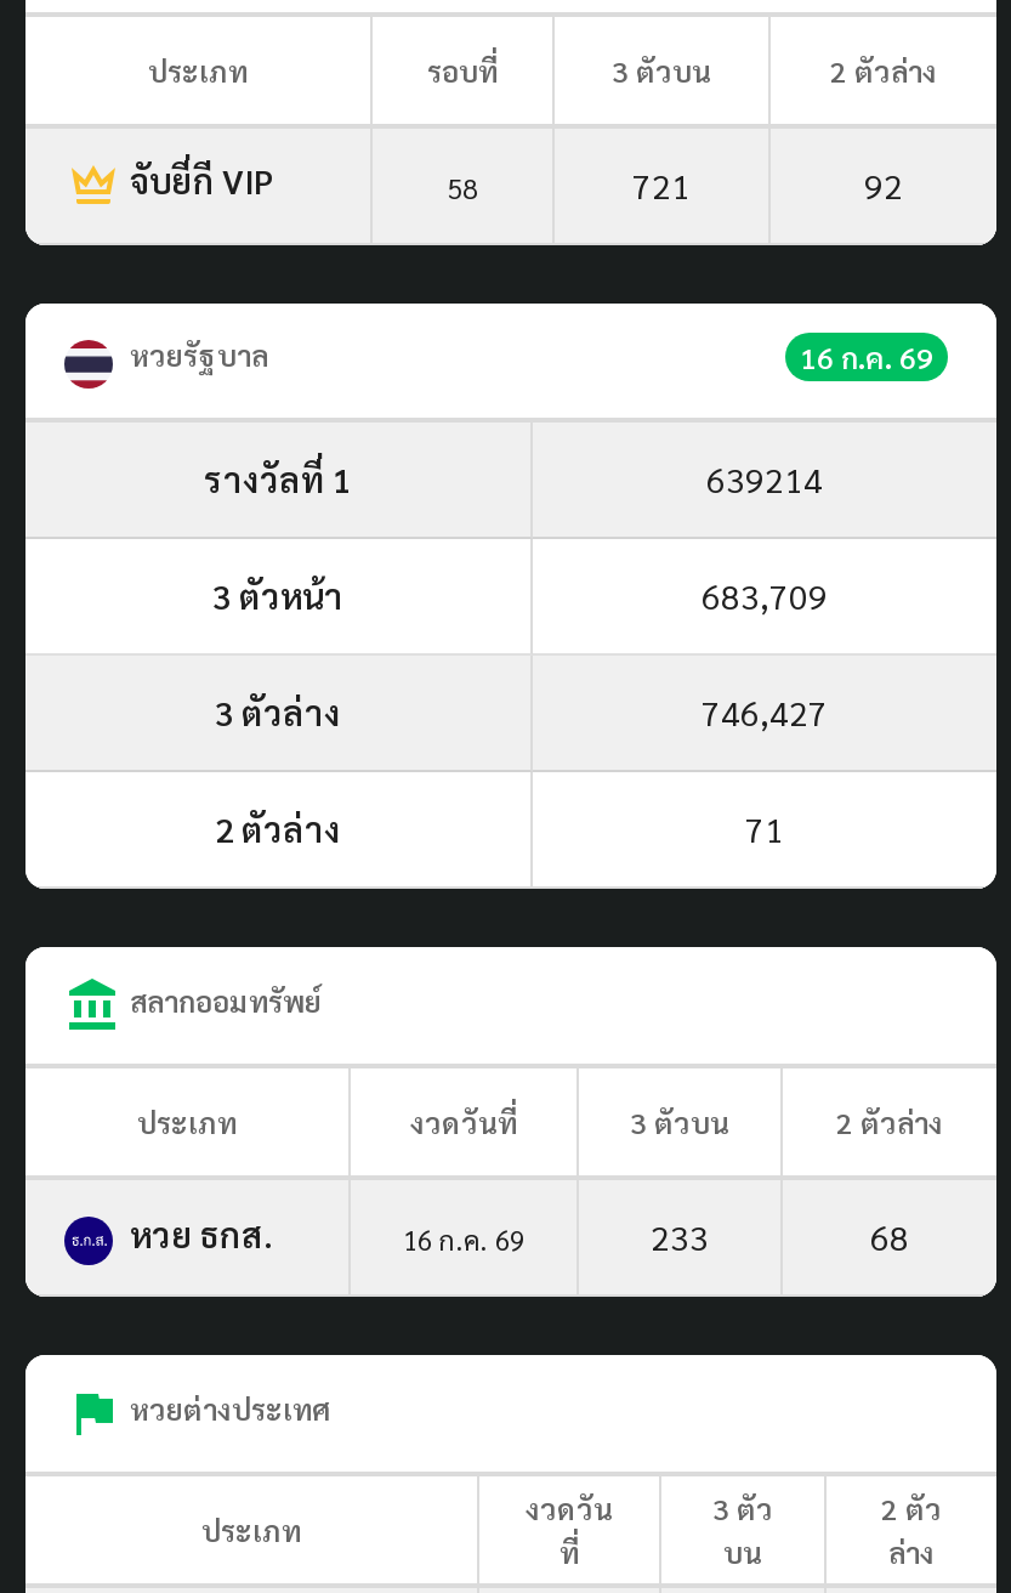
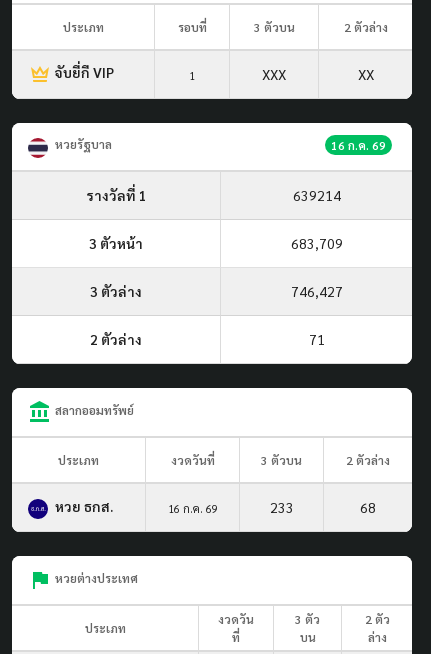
[448,162,903,206] 58 | 721 | 92 -> [189,65,373,83] 1 | XXX | XX

